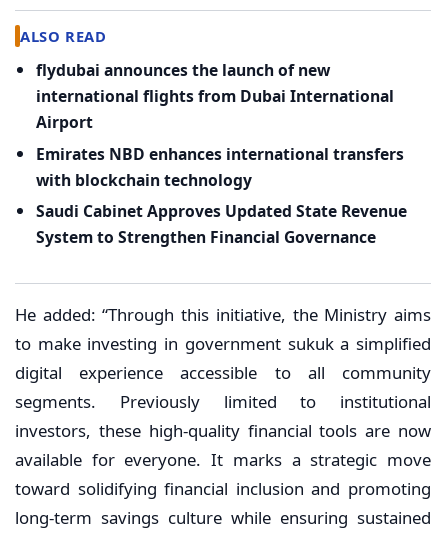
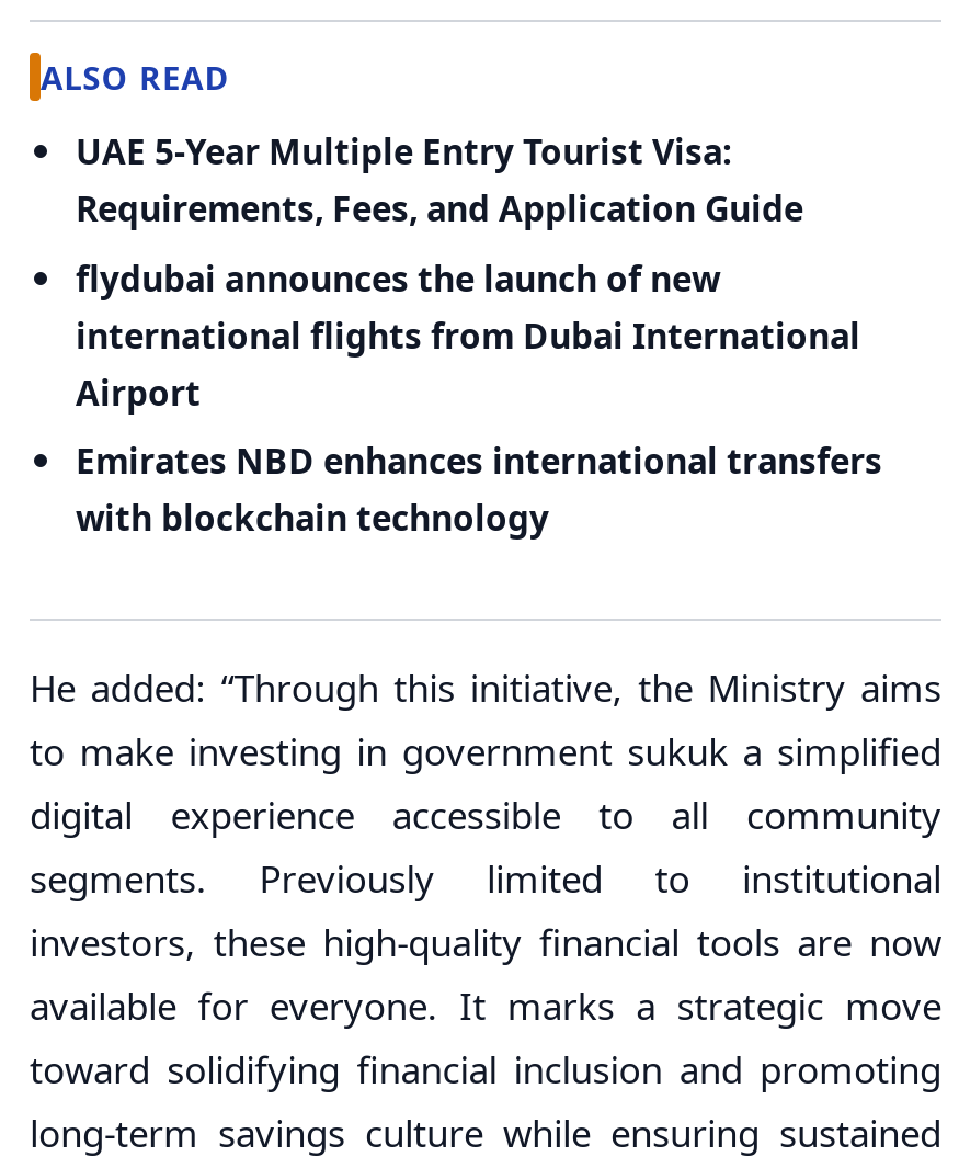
none -> [76,127,803,232] UAE 5-Year Multiple Entry Tourist Visa: | Requirements, Fees, and Application Guide
moved [36,59,404,191] -> [76,254,882,543]: flydubai announces the launch of new | international flights from Dubai International | Airport | Emirates NBD enhances international transfers | with blockchain technology
[36,200,407,248] Saudi Cabinet Approves Updated State Revenue | System to Strengthen Financial Governance -> none

